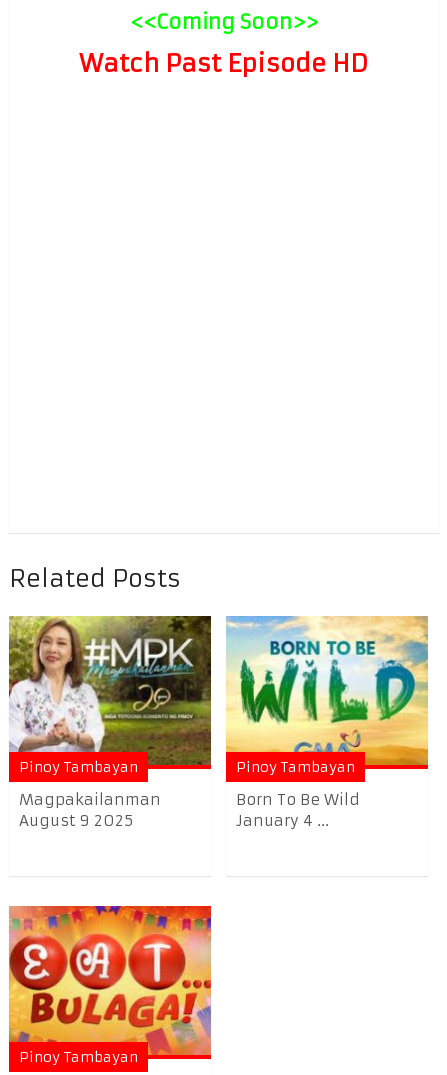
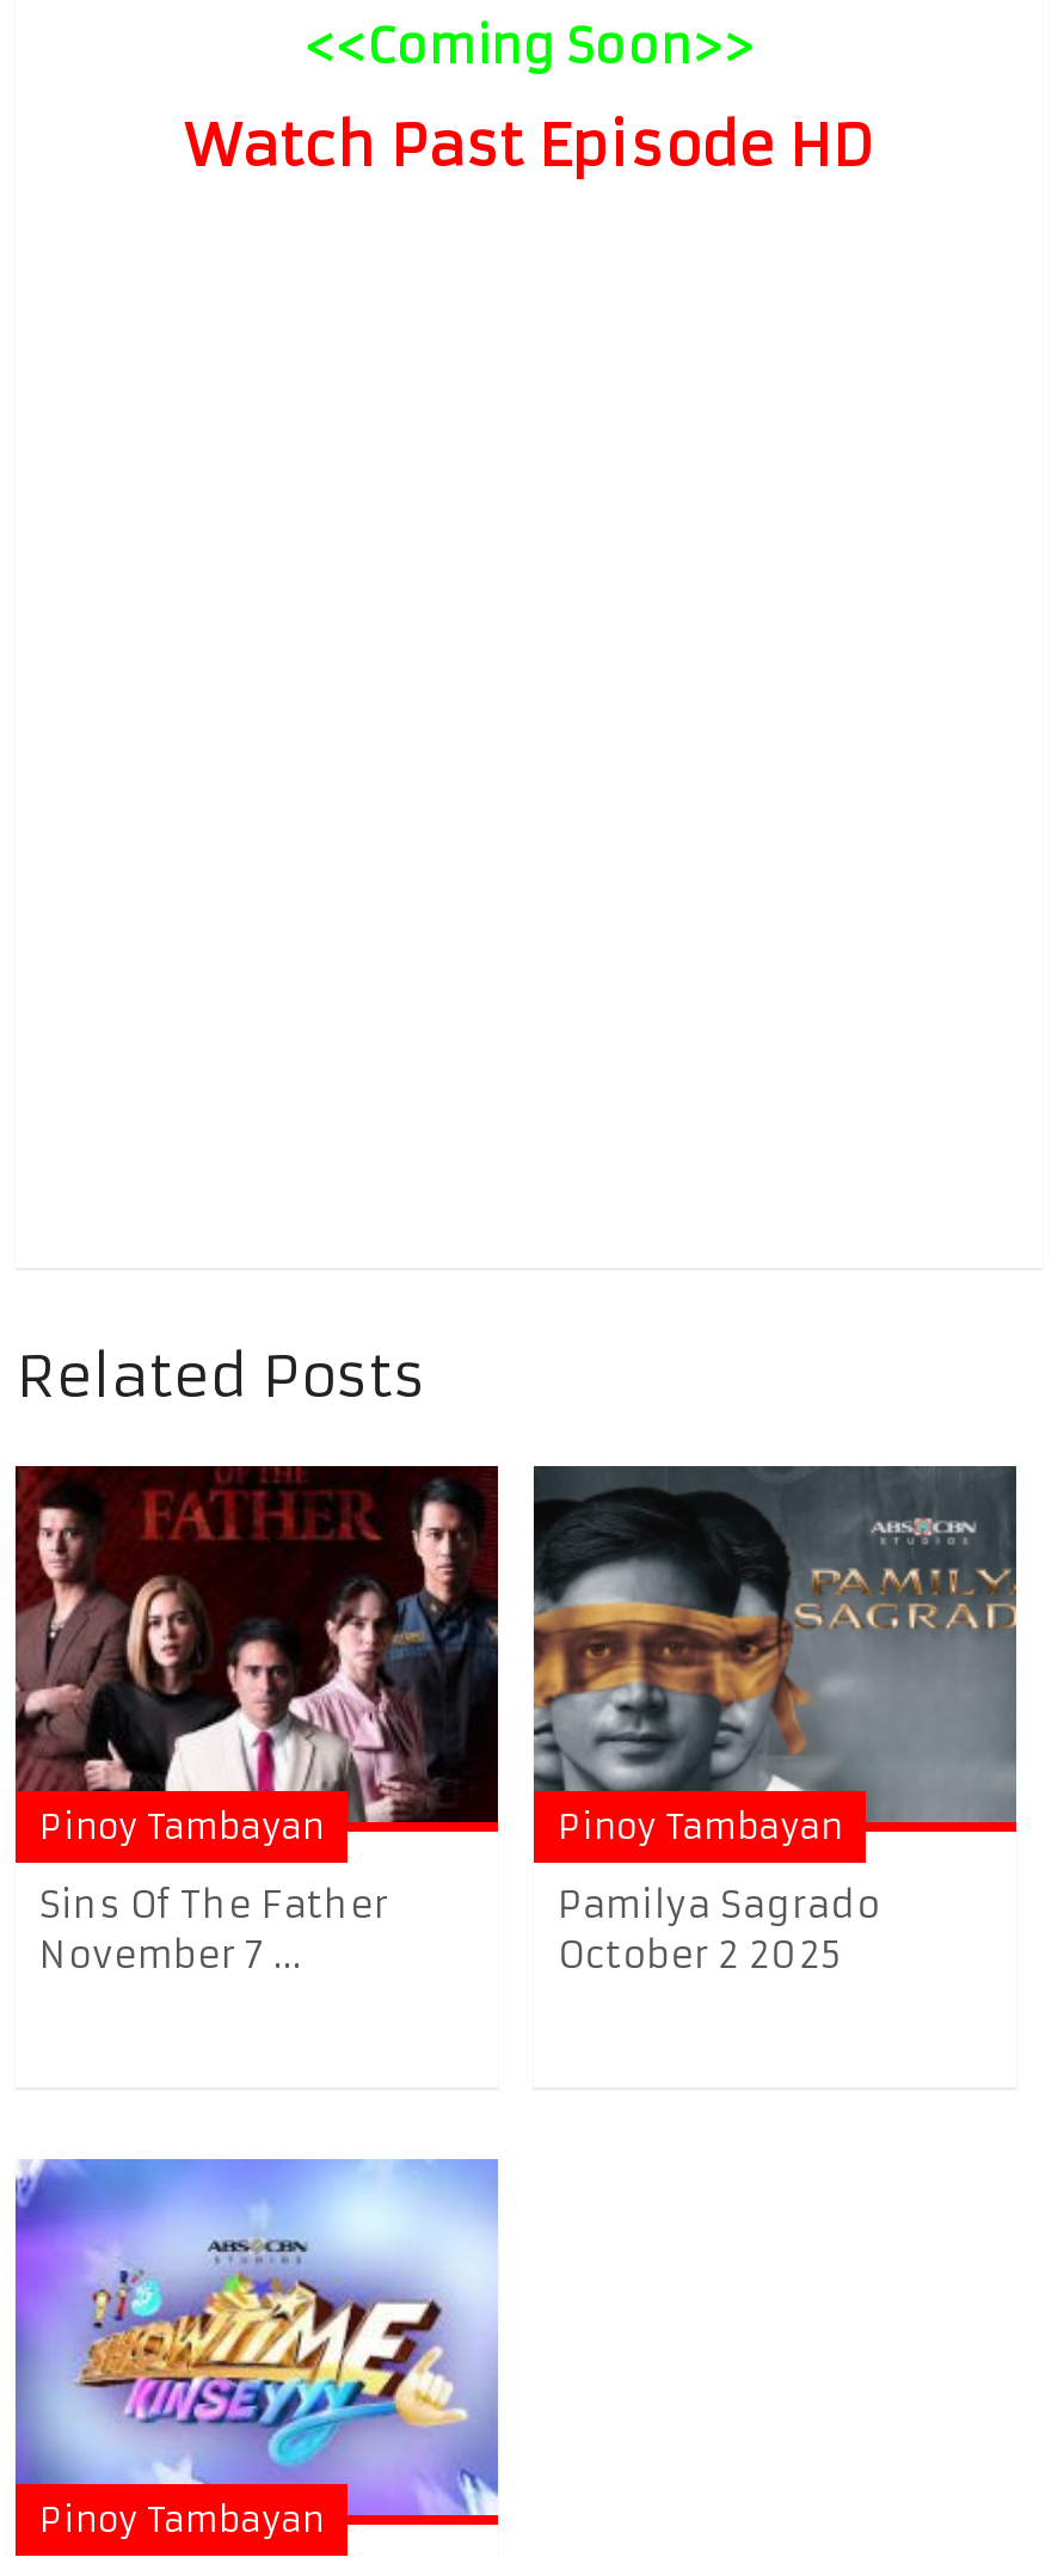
[8,615,212,830] [image] | Magpakailanman | August 9 2025 -> [13,1464,500,1978] [image] | Sins Of The Father | November 7 ...
[225,615,429,830] [image] | Born To Be Wild | January 4 ... -> [531,1464,1019,1978] [image] | Pamilya Sagrado | October 2 2025
[8,905,212,1055] [image] -> [13,2157,500,2518] [image]

